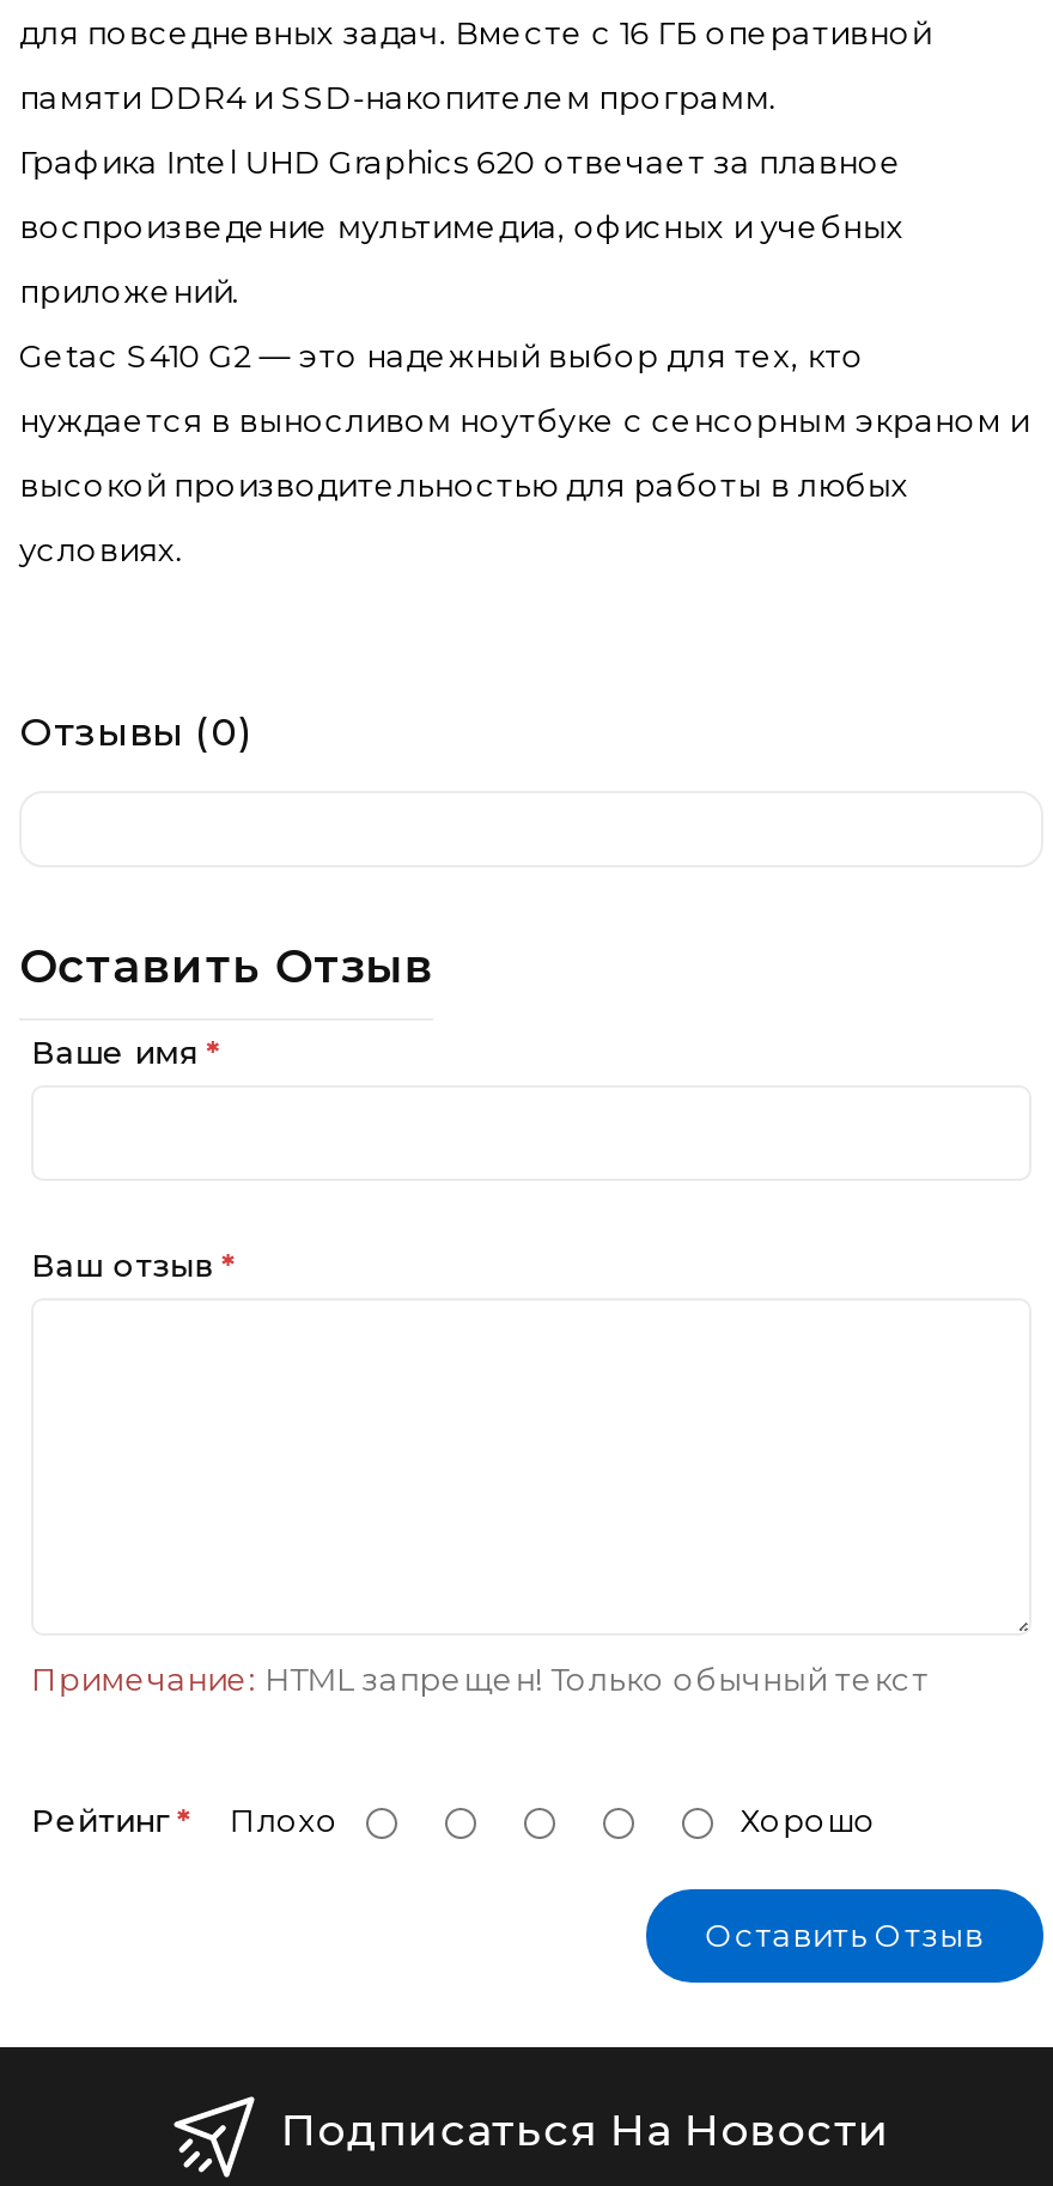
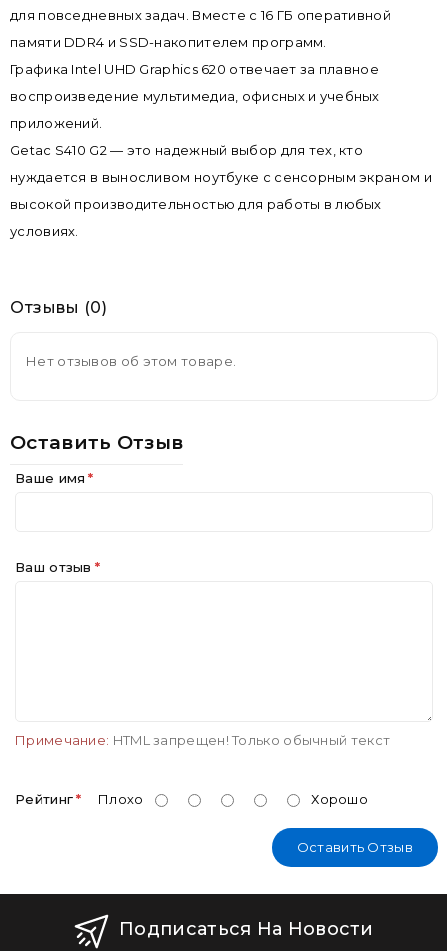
none -> [26,353,236,369] Нет отзывов об этом товаре.

